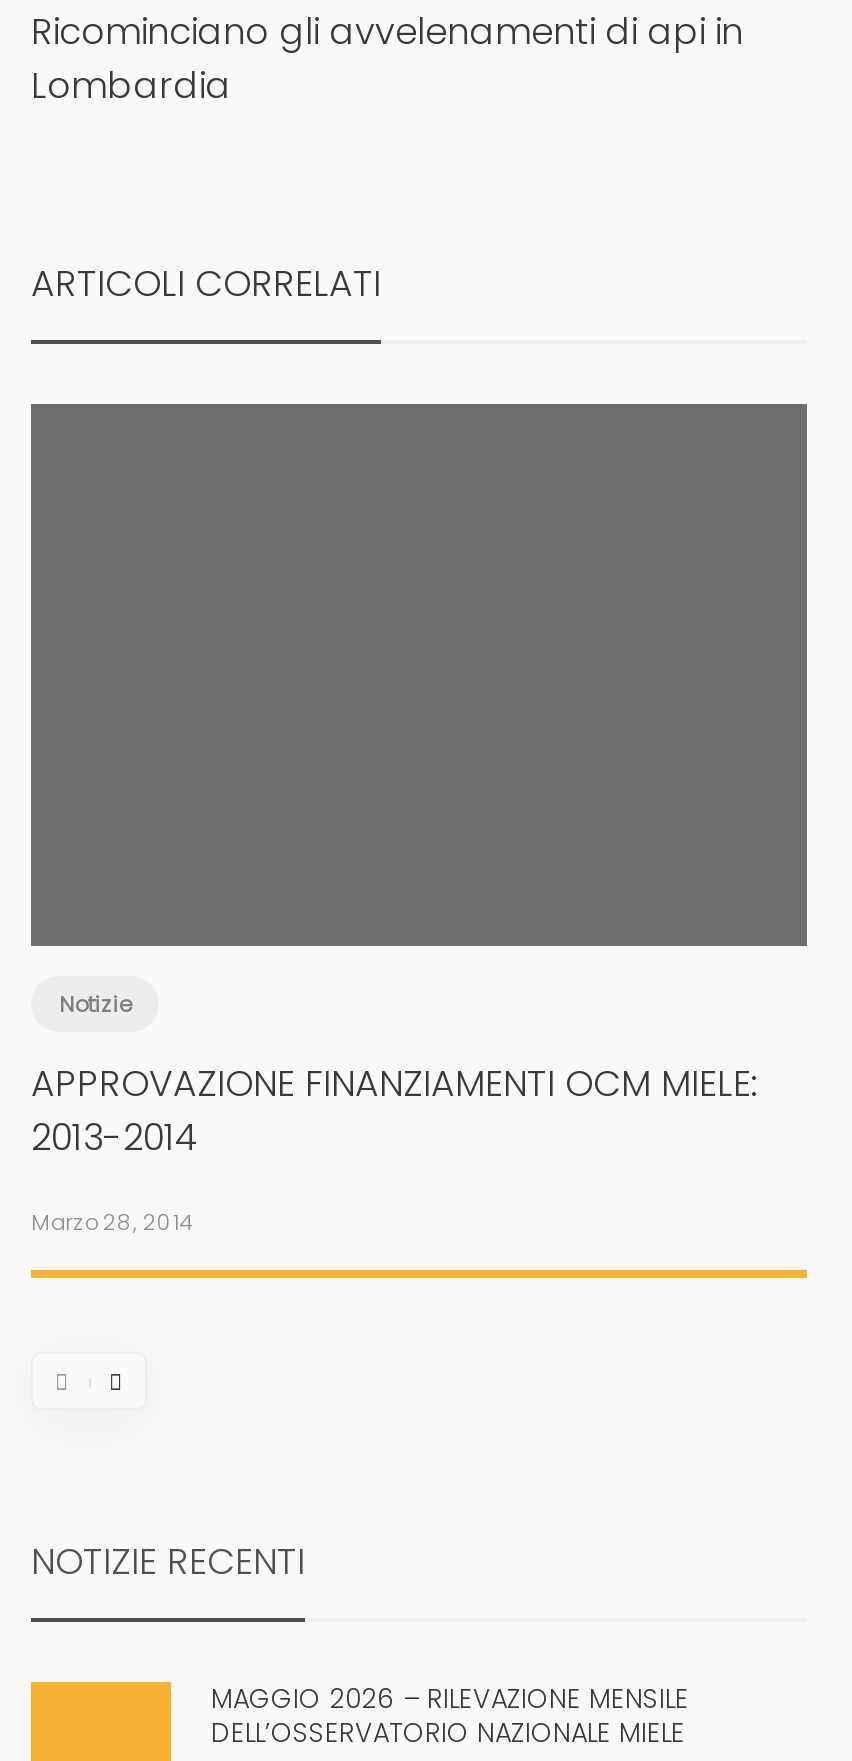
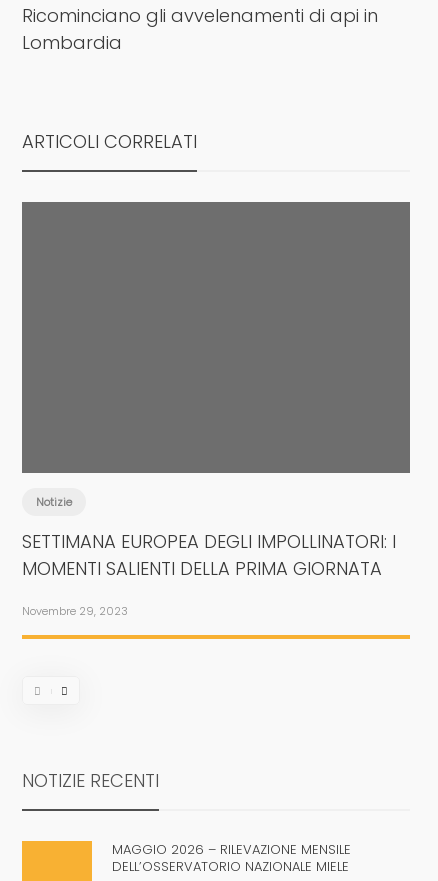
[31,1059,757,1163] APPROVAZIONE FINANZIAMENTI OCM MIELE: | 2013-2014 -> [22,529,396,581] SETTIMANA EUROPEA DEGLI IMPOLLINATORI: I | MOMENTI SALIENTI DELLA PRIMA GIORNATA
[31,1207,191,1239] Marzo 28, 2014 -> [22,603,128,619] Novembre 29, 2023

